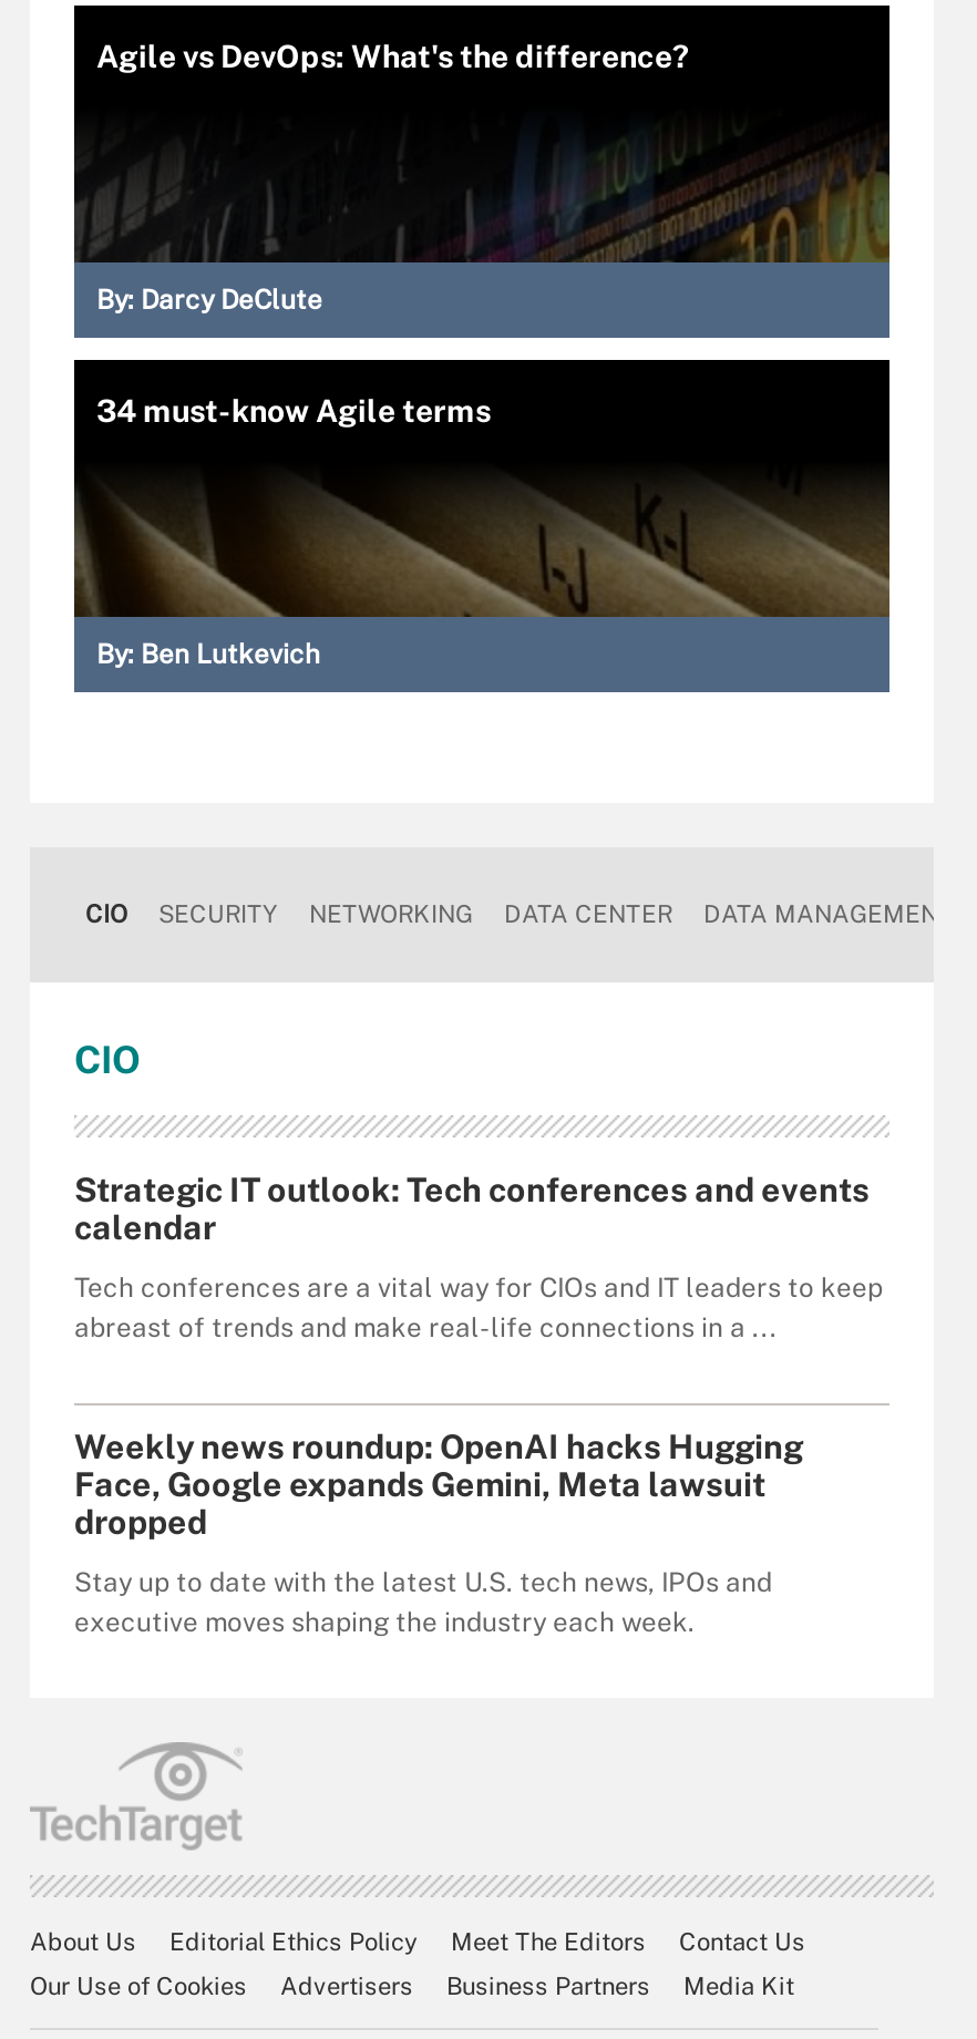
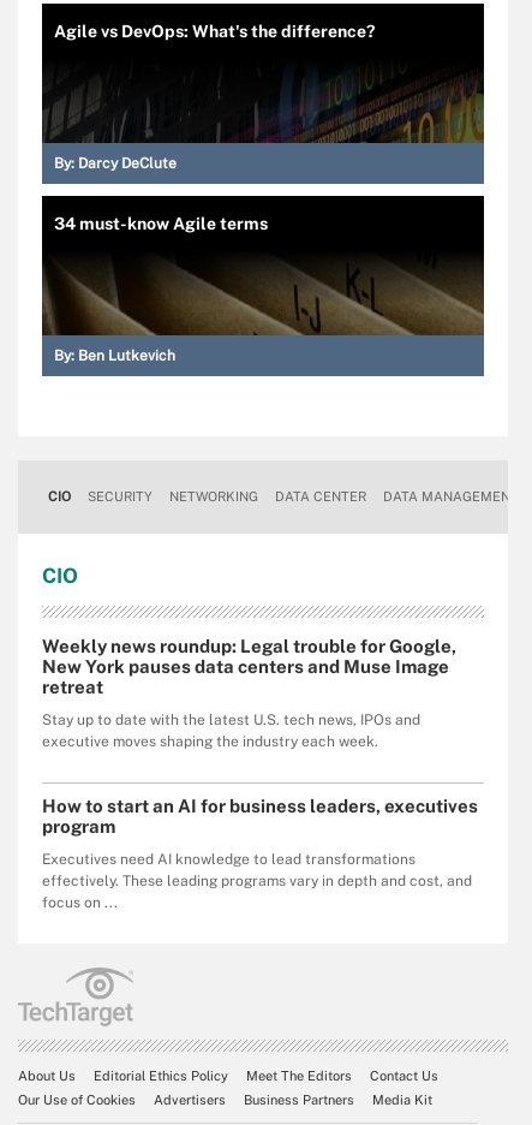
[74,1171,883,1541] Strategic IT outlook: Tech conferences and events | calendar | Tech conferences are a vital way for CIOs and IT leaders to keep | abreast of trends and make real-life connections in a ... | Weekly news roundup: OpenAI hacks Hugging | Face, Google expands Gemini, Meta lawsuit | dropped -> [42,635,456,697] Weekly news roundup: Legal trouble for Google, | New York pauses data centers and Muse Image | retreat
moved [74,1567,772,1638] -> [42,711,420,749]: Stay up to date with the latest U.S. tech news, IPOs and | executive moves shaping the industry each week.
none -> [42,795,478,910] How to start an AI for business leaders, executives | program | Executives need AI knowledge to lead transformations | effectively. These leading programs vary in depth and cost, and | focus on ...

